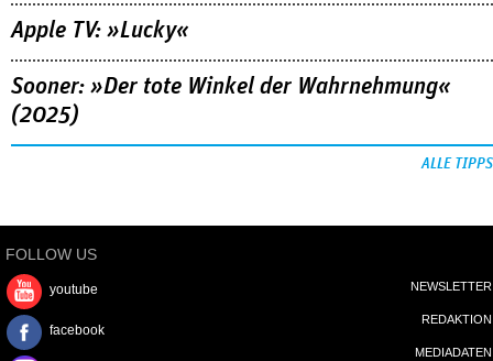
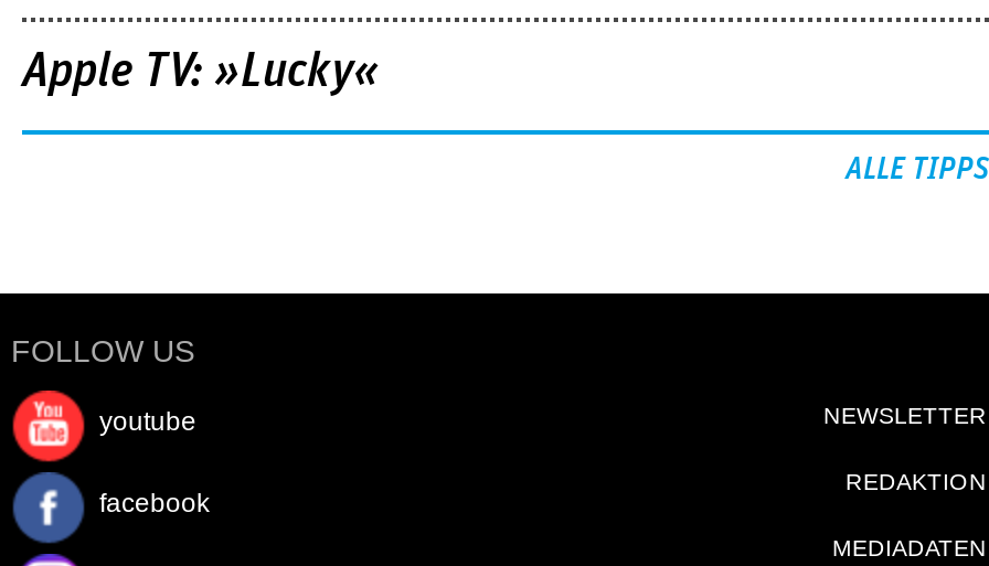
[11,75,451,128] Sooner: »Der tote Winkel der Wahrnehmung« | (2025) -> none

